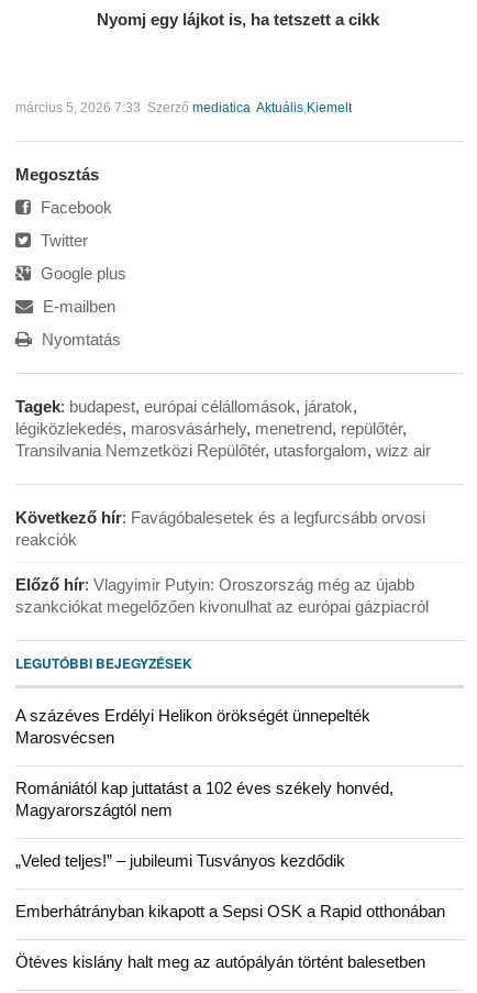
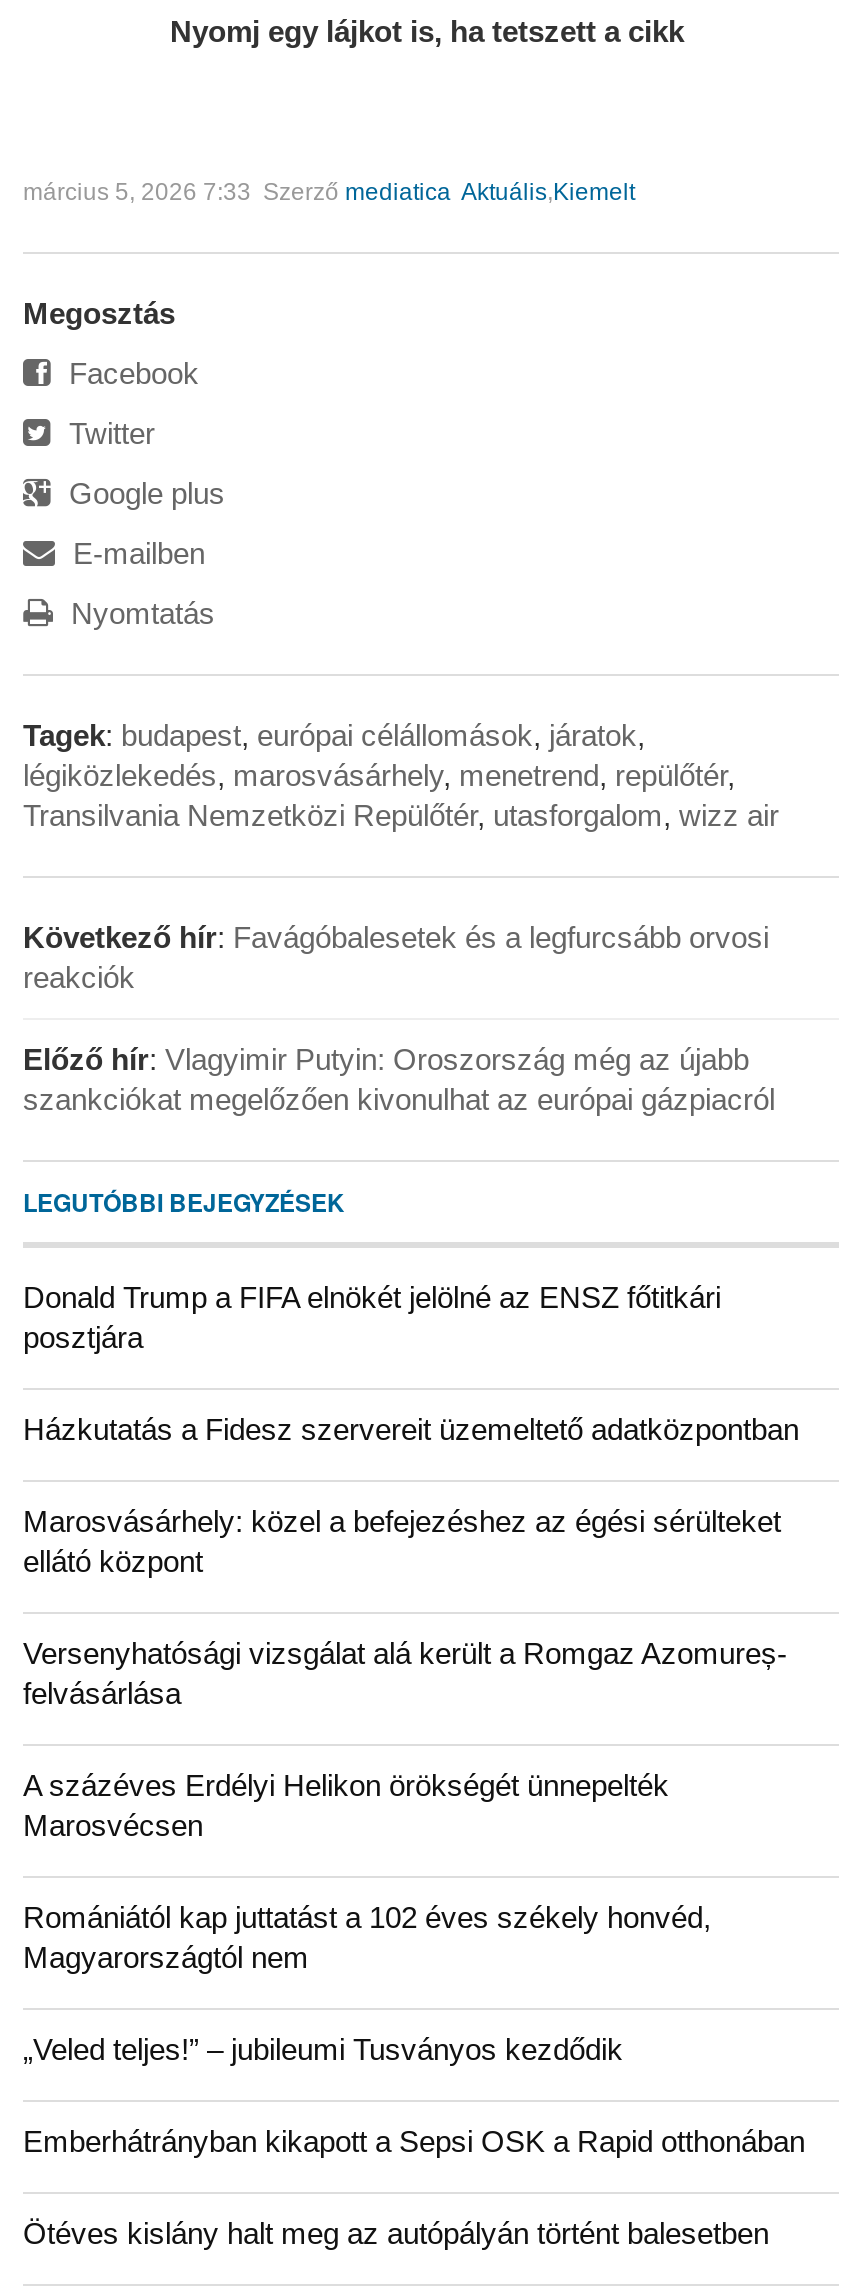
none -> [23,1281,799,1711] Donald Trump a FIFA elnökét jelölné az ENSZ főtitkári | posztjára | Házkutatás a Fidesz szervereit üzemeltető adatközpontban | Marosvásárhely: közel a befejezéshez az égési sérülteket | ellátó központ | Versenyhatósági vizsgálat alá került a Romgaz Azomureș- | felvásárlása

